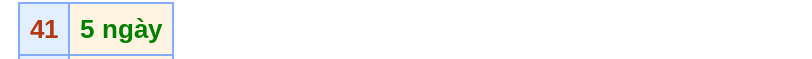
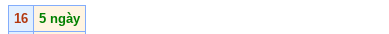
[30,14,162,44] 41 5 ngày -> [14,11,80,26] 16 5 ngày

